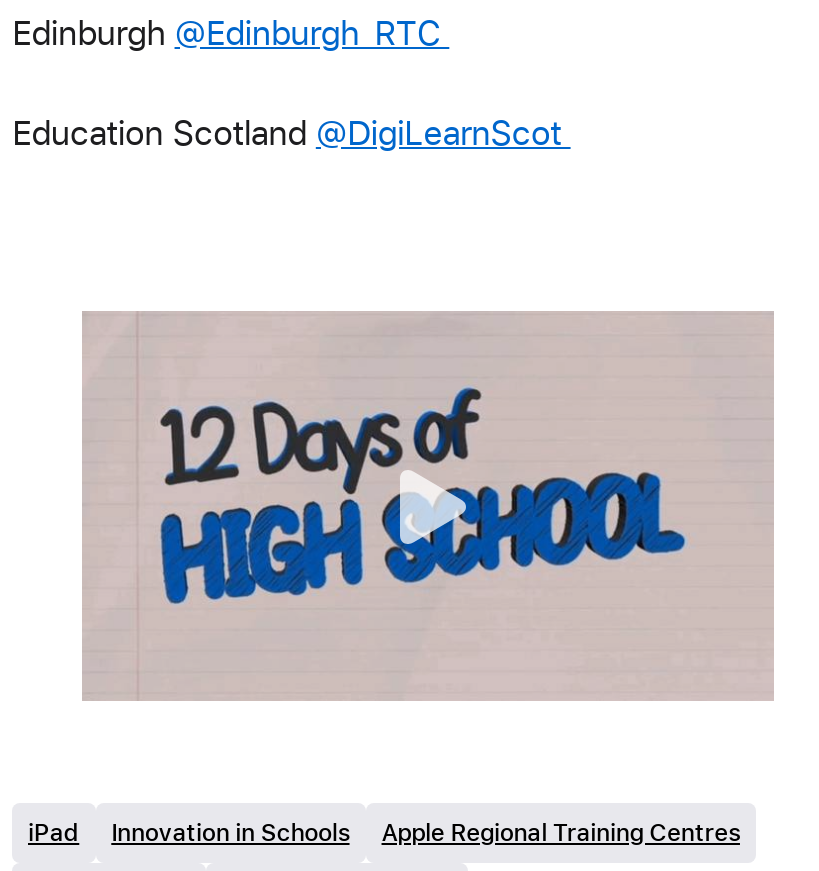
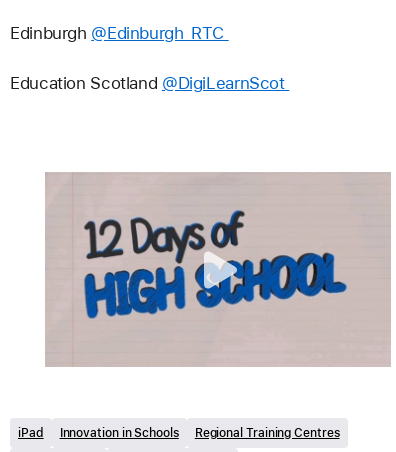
[382,819,740,847] Apple Regional Training Centres -> [195,426,339,440] Regional Training Centres

